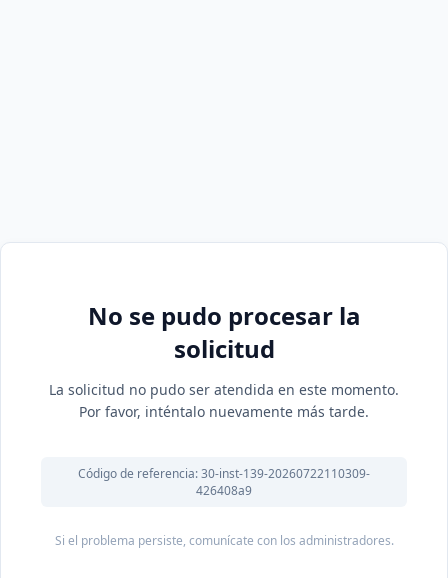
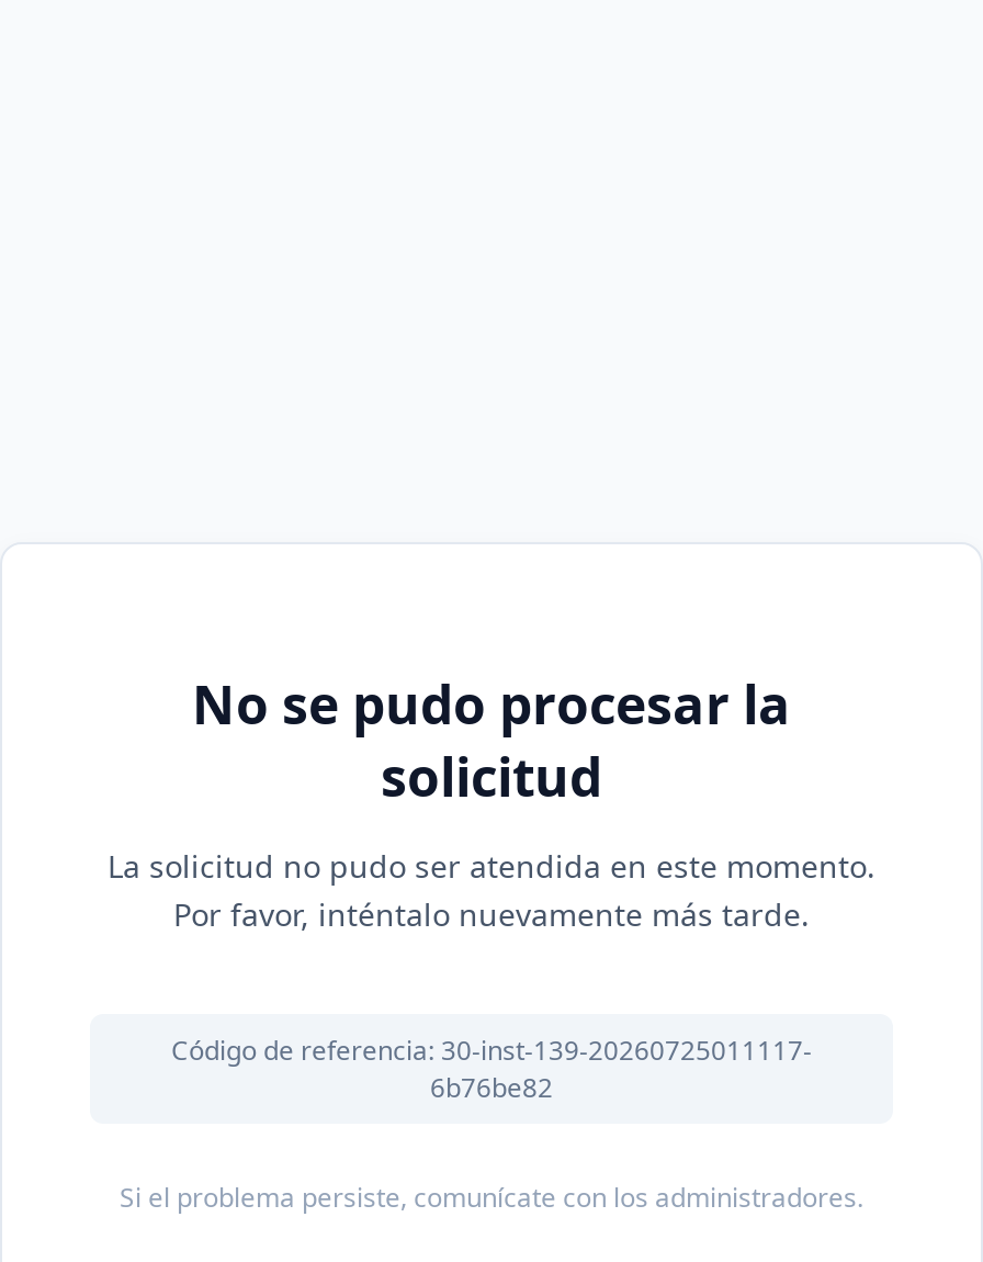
[78,465,370,499] Código de referencia: 30-inst-139-20260722110309- | 426408a9 -> [171,1032,812,1106] Código de referencia: 30-inst-139-20260725011117- | 6b76be82

